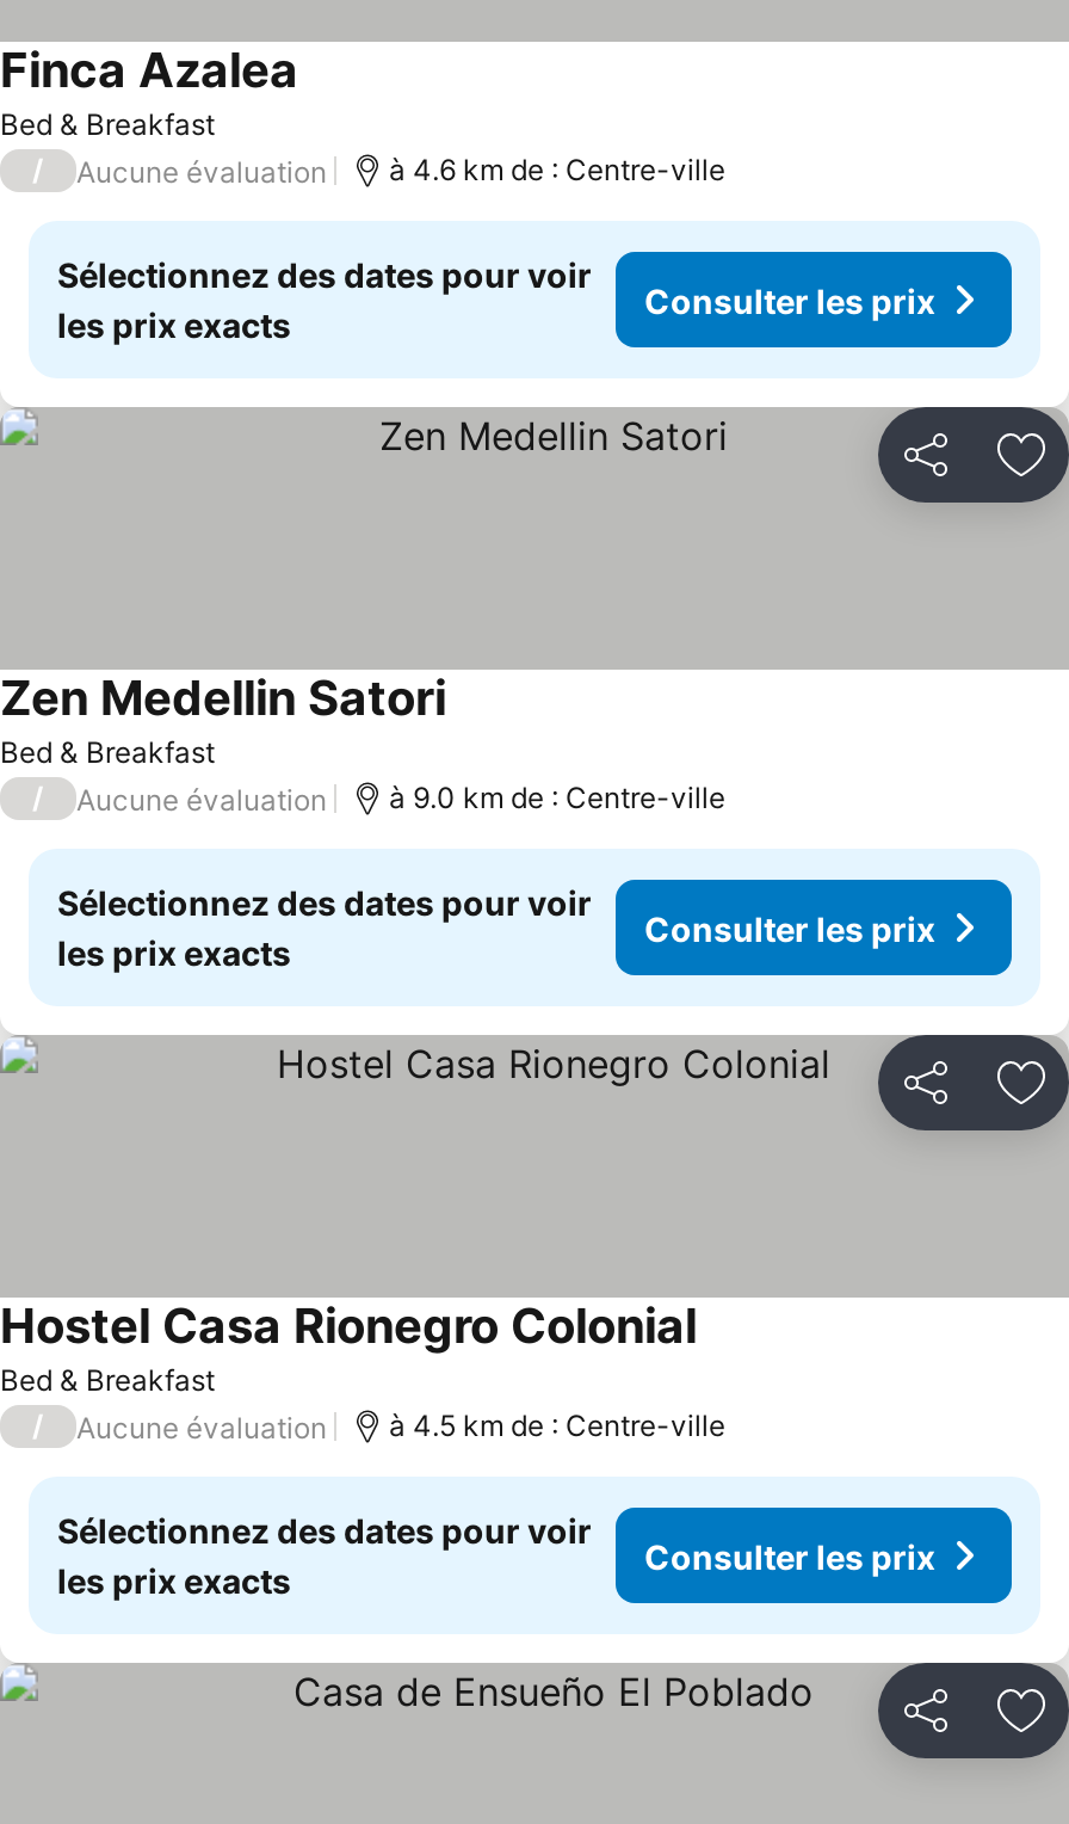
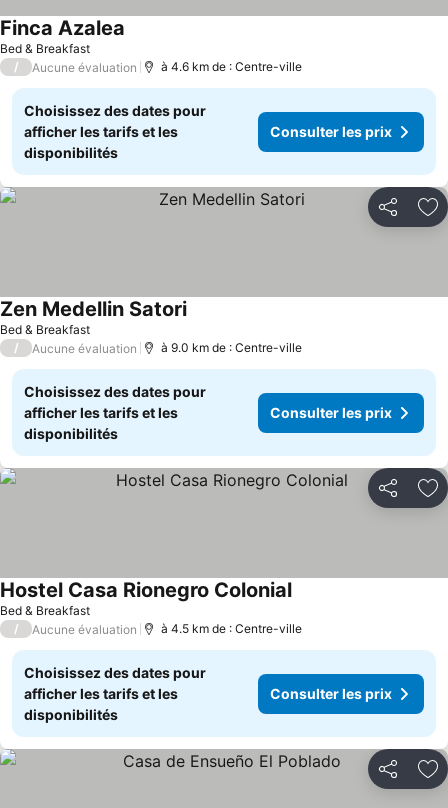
[57,254,592,345] Sélectionnez des dates pour voir | les prix exacts -> [24,102,206,161] Choisissez des dates pour | afficher les tarifs et les | disponibilités
[57,882,592,973] Sélectionnez des dates pour voir | les prix exacts -> [24,383,206,442] Choisissez des dates pour | afficher les tarifs et les | disponibilités
[57,1510,592,1601] Sélectionnez des dates pour voir | les prix exacts -> [24,664,206,723] Choisissez des dates pour | afficher les tarifs et les | disponibilités

